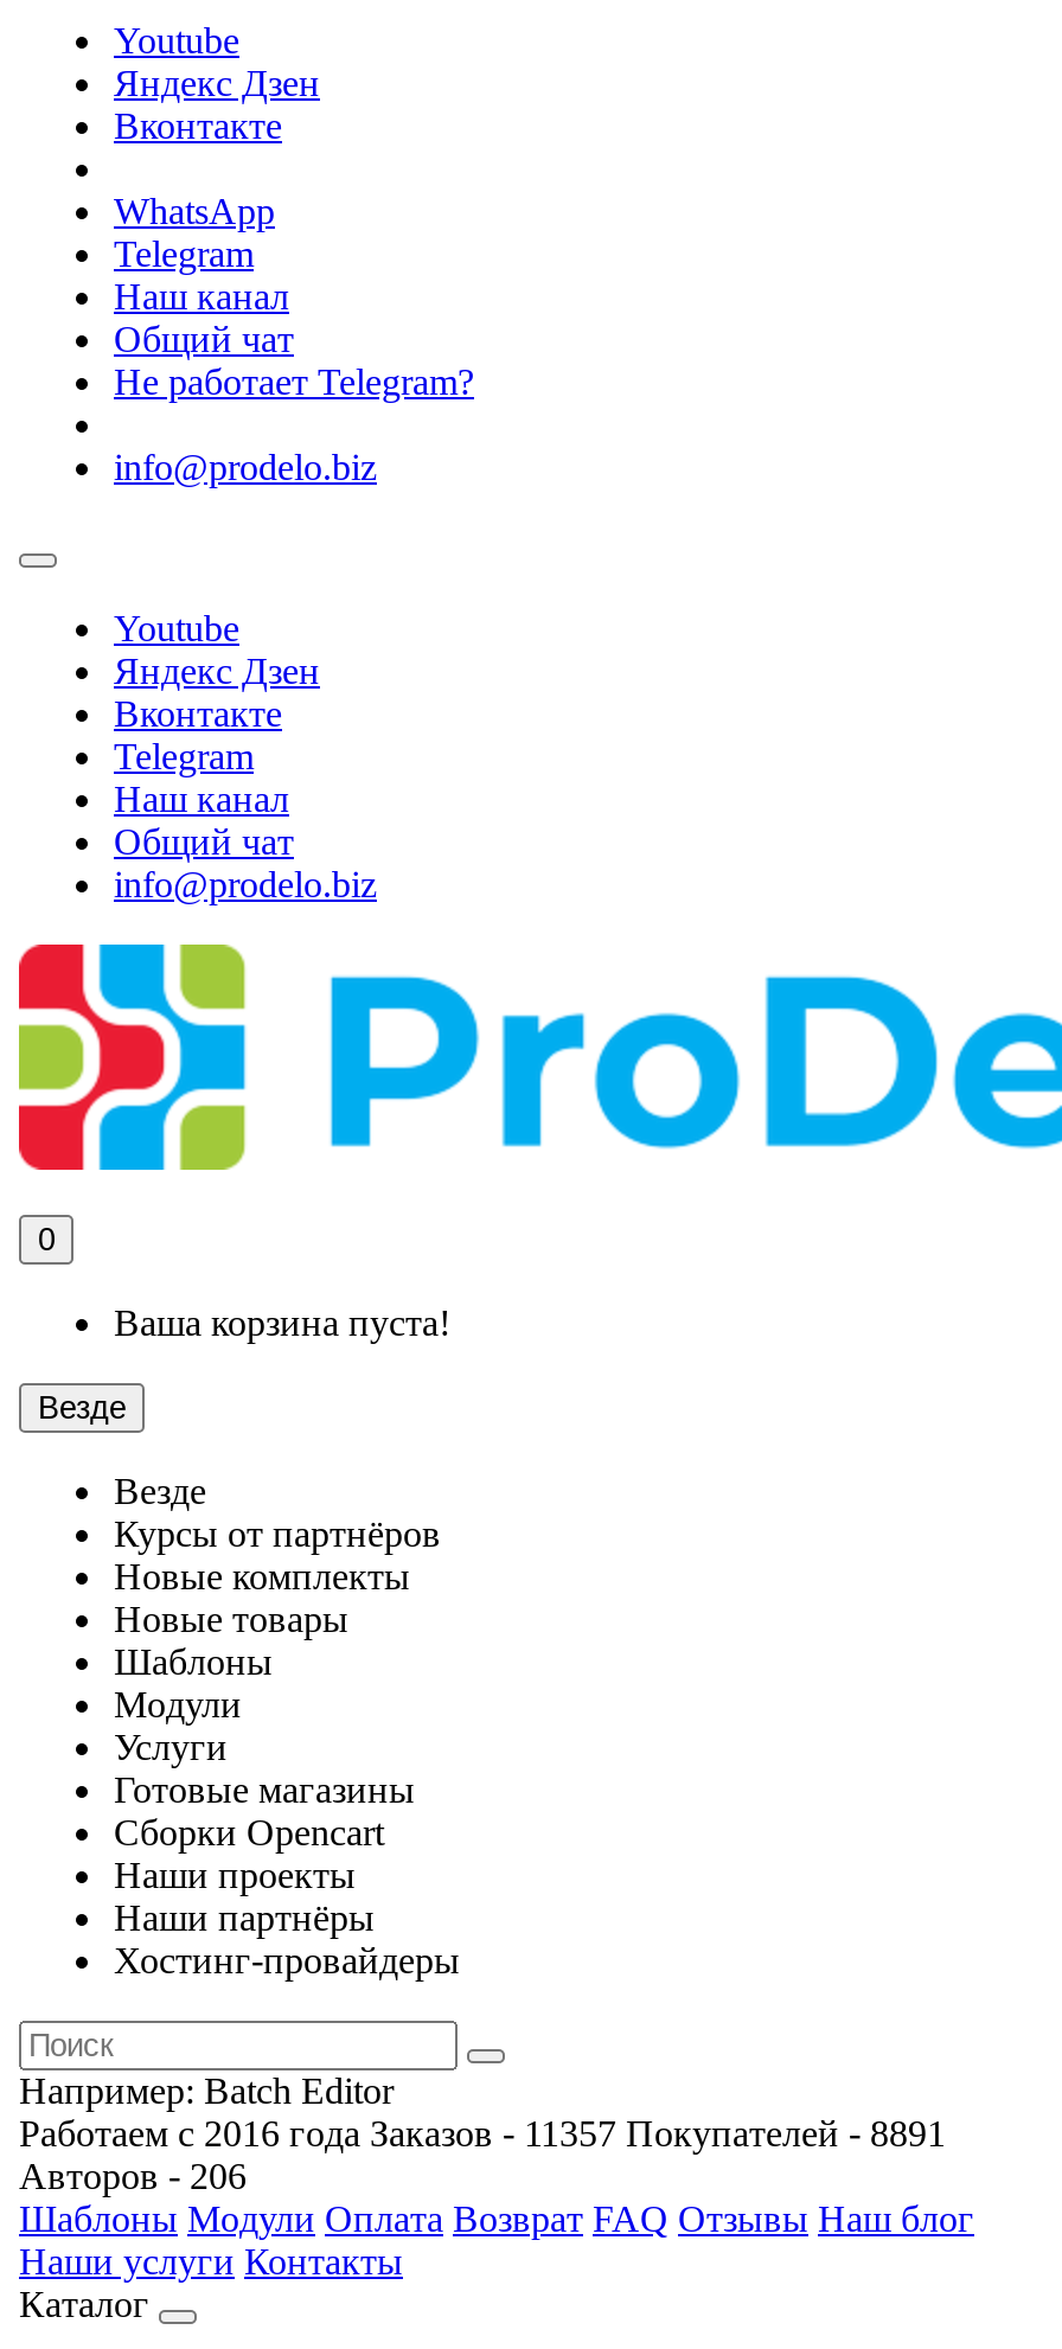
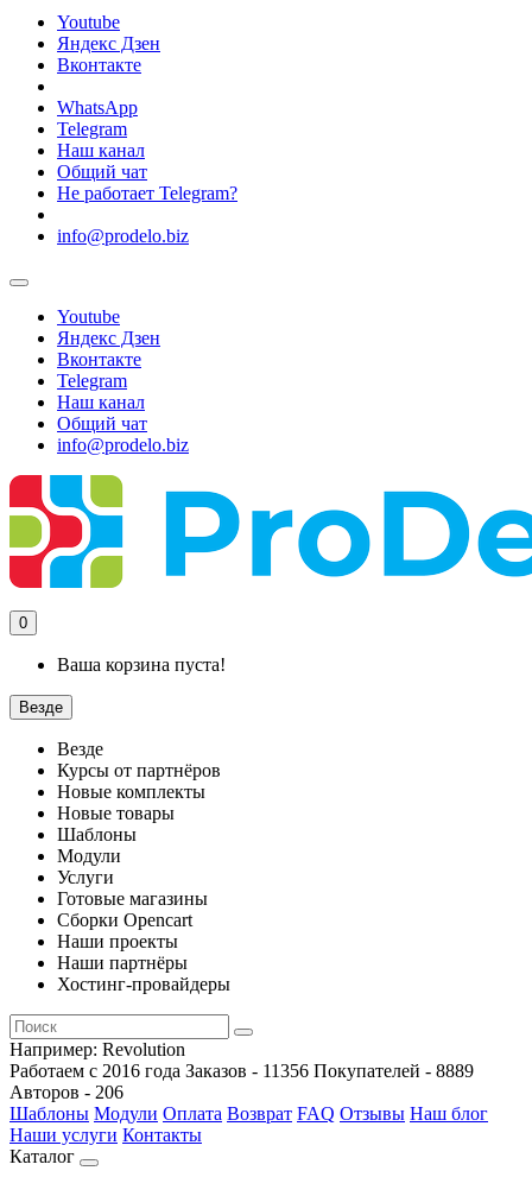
[19,2070,946,2153] Например:Batch Editor | Работаем с 2016 года Заказов - 11357 Покупателей - 8891 -> [9,1039,474,1081] Например:Revolution | Работаем с 2016 года Заказов - 11356 Покупателей - 8889

